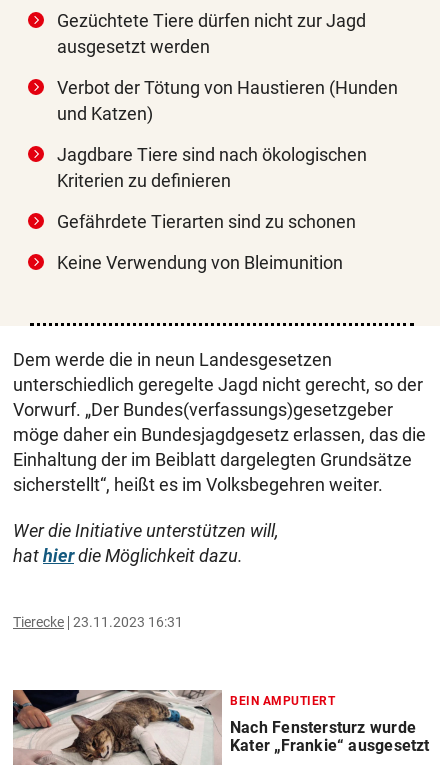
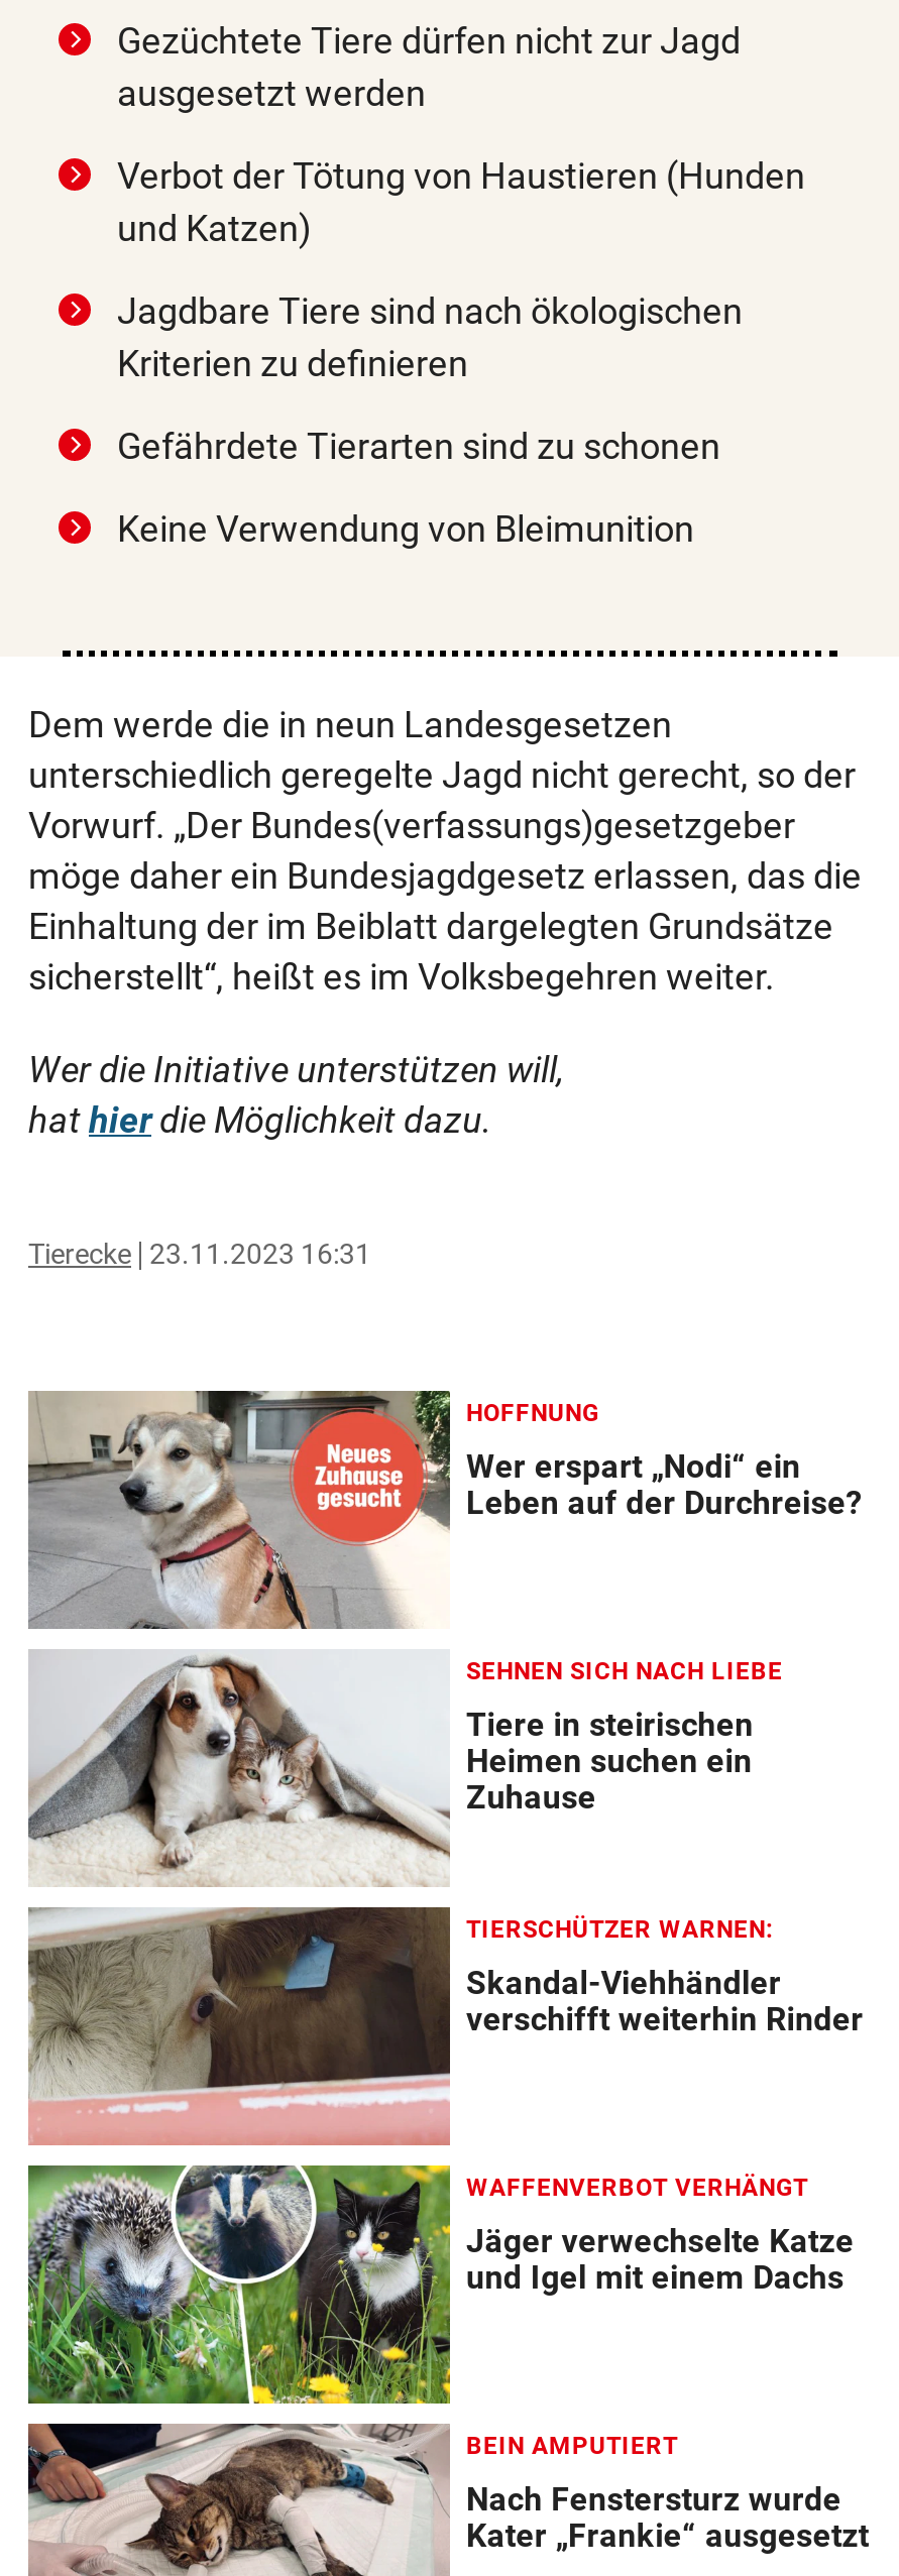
none -> [26,2163,854,2408] [image] | WAFFENVERBOT VERHÄNGT | Jäger verwechselte Katze | und Igel mit einem Dachs
none -> [28,1391,862,1631] [image] | HOFFNUNG | Wer erspart „Nodi“ ein | Leben auf der Durchreise?
none -> [28,1651,783,1889] [image] | SEHNEN SICH NACH LIEBE | Tiere in steirischen | Heimen suchen ein | Zuhause
none -> [28,1905,863,2147] [image] | TIERSCHÜTZER WARNEN: | Skandal-Viehhändler | verschifft weiterhin Rinder

